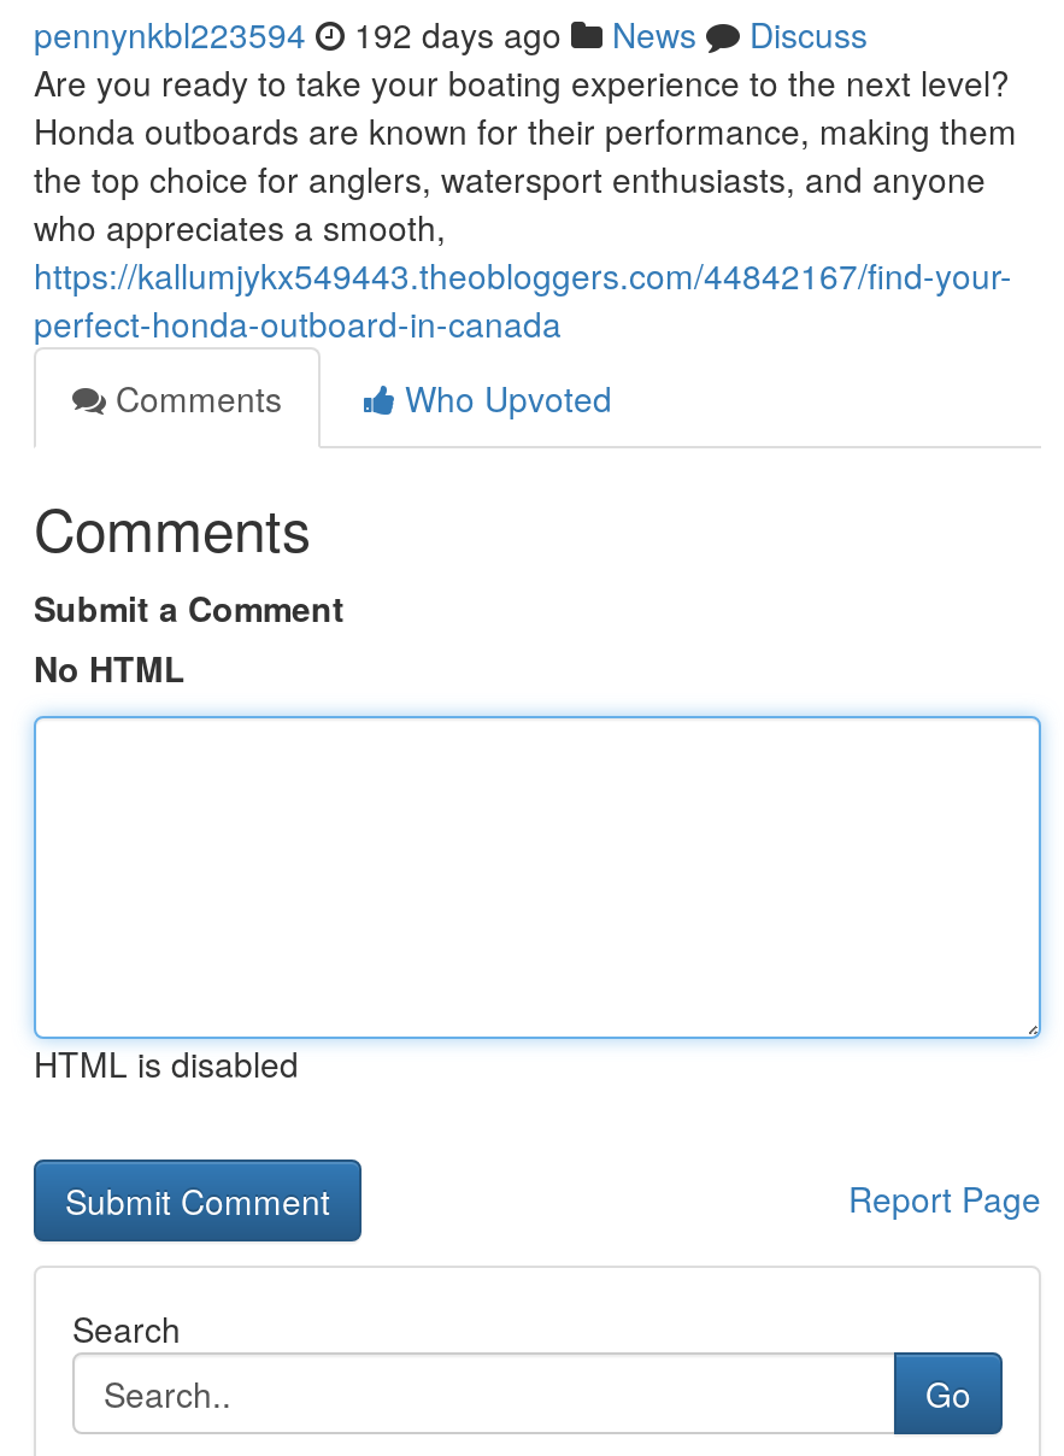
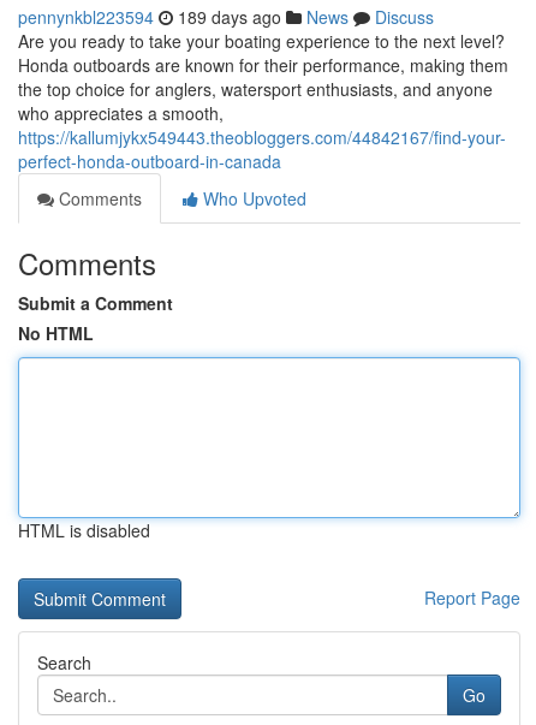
[34,10,868,58] pennynkbl223594 192 days ago News Discuss -> [18,5,434,29] pennynkbl223594 189 days ago News Discuss

